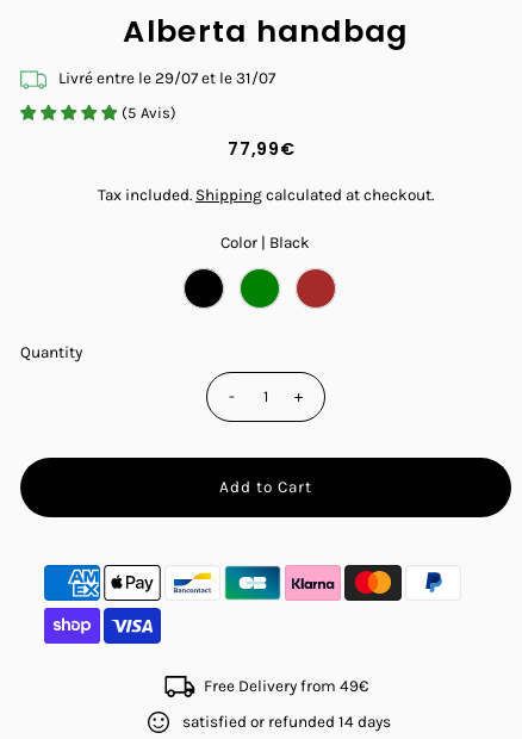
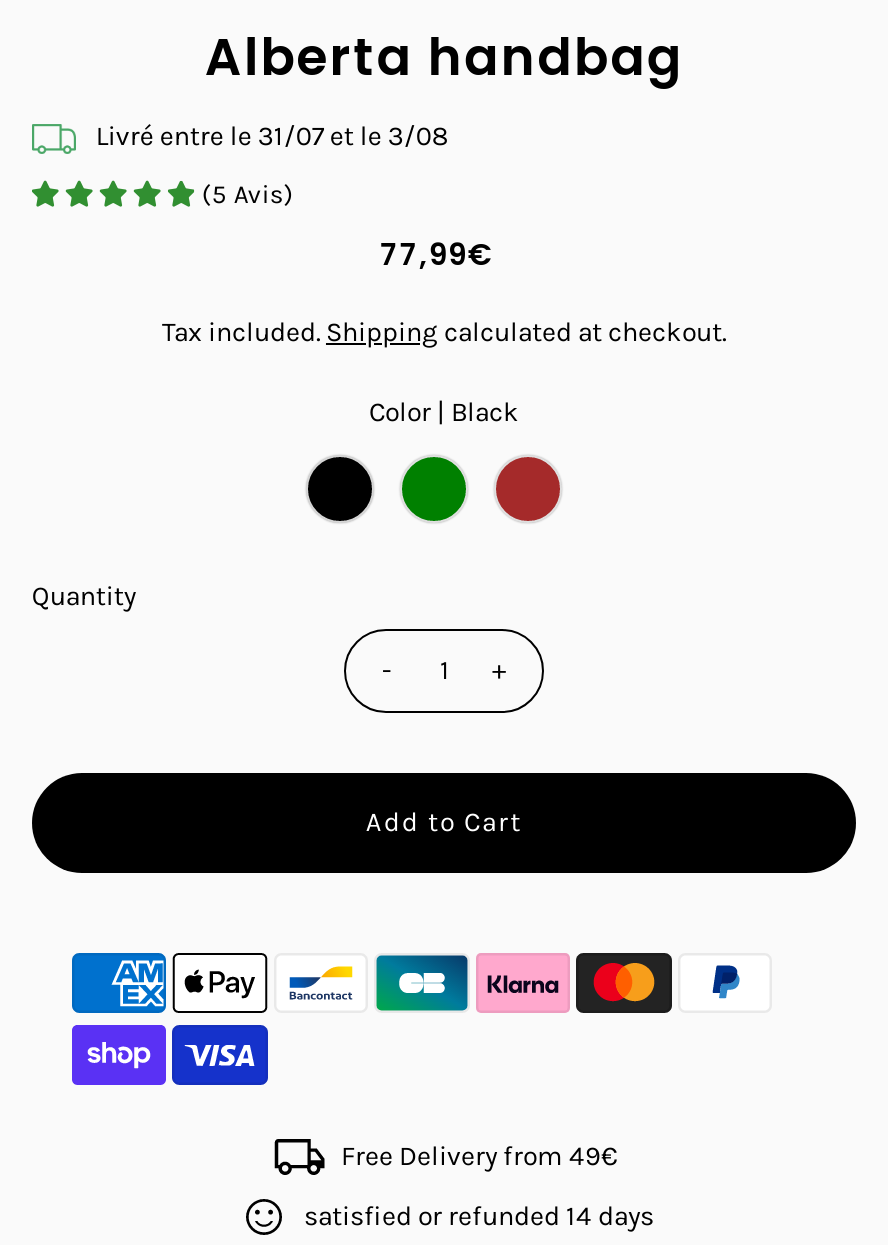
[58,69,275,87] Livré entre le 29/07 et le 31/07 -> [96,121,448,151] Livré entre le 31/07 et le 3/08

